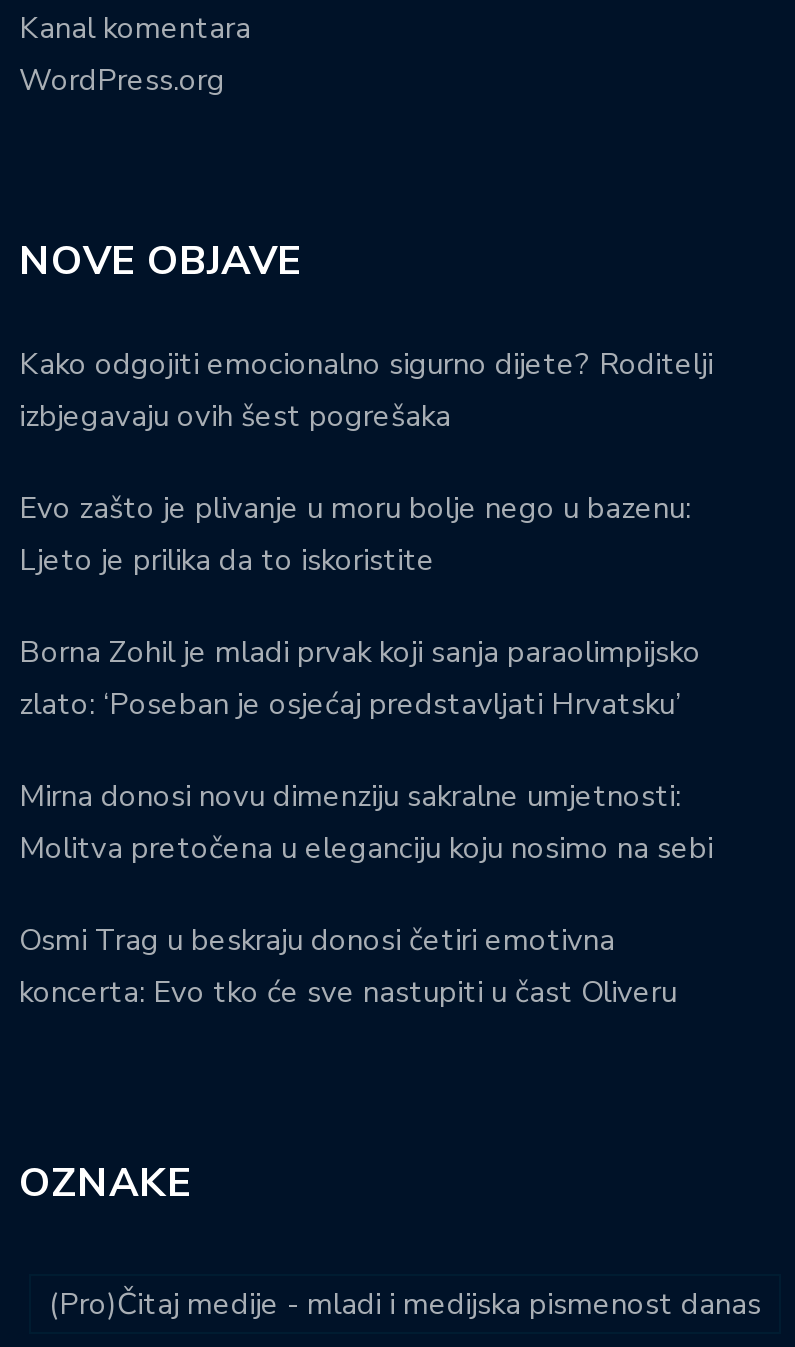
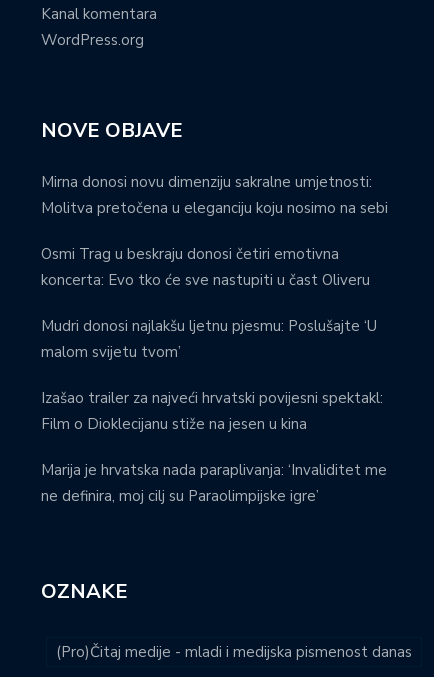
[19,344,713,724] Kako odgojiti emocionalno sigurno dijete? Roditelji | izbjegavaju ovih šest pogrešaka | Evo zašto je plivanje u moru bolje nego u bazenu: | Ljeto je prilika da to iskoristite | Borna Zohil je mladi prvak koji sanja paraolimpijsko | zlato: ‘Poseban je osjećaj predstavljati Hrvatsku’ -> none
moved [19,776,713,1012] -> [41,172,388,290]: Mirna donosi novu dimenziju sakralne umjetnosti: | Molitva pretočena u eleganciju koju nosimo na sebi | Osmi Trag u beskraju donosi četiri emotivna | koncerta: Evo tko će sve nastupiti u čast Oliveru
none -> [41,316,387,506] Mudri donosi najlakšu ljetnu pjesmu: Poslušajte ‘U | malom svijetu tvom’ | Izašao trailer za najveći hrvatski povijesni spektakl: | Film o Dioklecijanu stiže na jesen u kina | Marija je hrvatska nada paraplivanja: ‘Invaliditet me | ne definira, moj cilj su Paraolimpijske igre’

